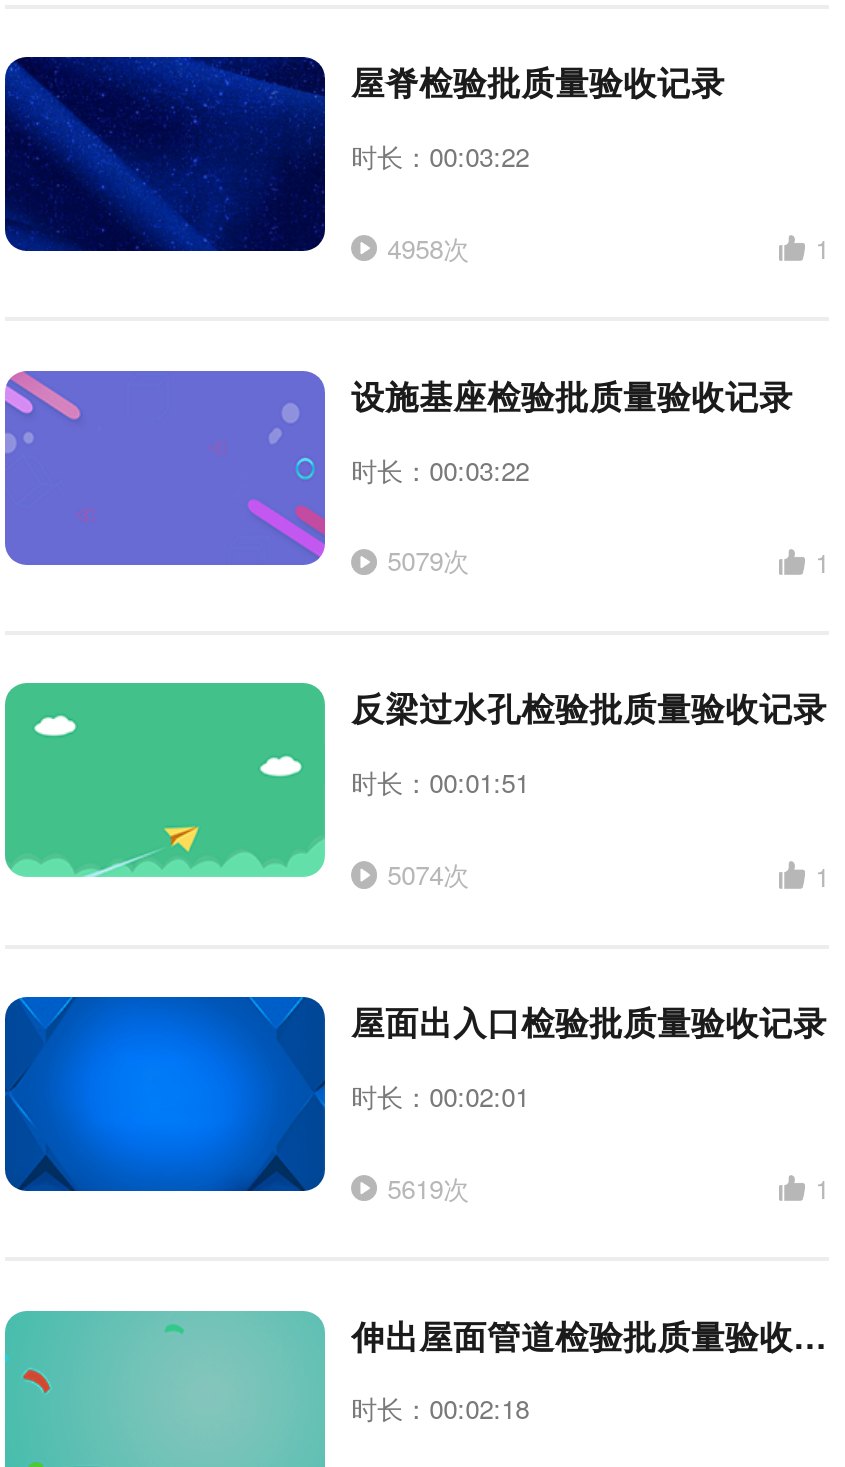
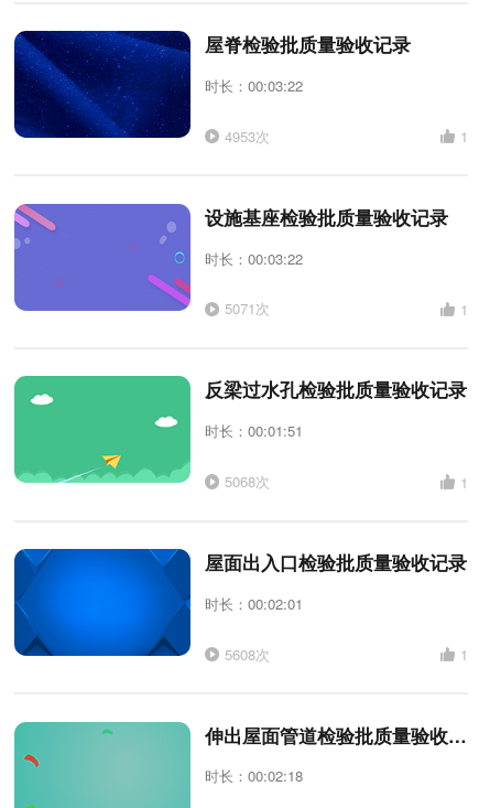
[387,229,469,267] 4958次 -> [225,126,270,146] 4953次
[387,542,469,580] 5079次 -> [225,298,270,319] 5071次
[387,855,469,893] 5074次 -> [225,471,270,492] 5068次
[387,1168,469,1206] 5619次 -> [225,643,270,664] 5608次

